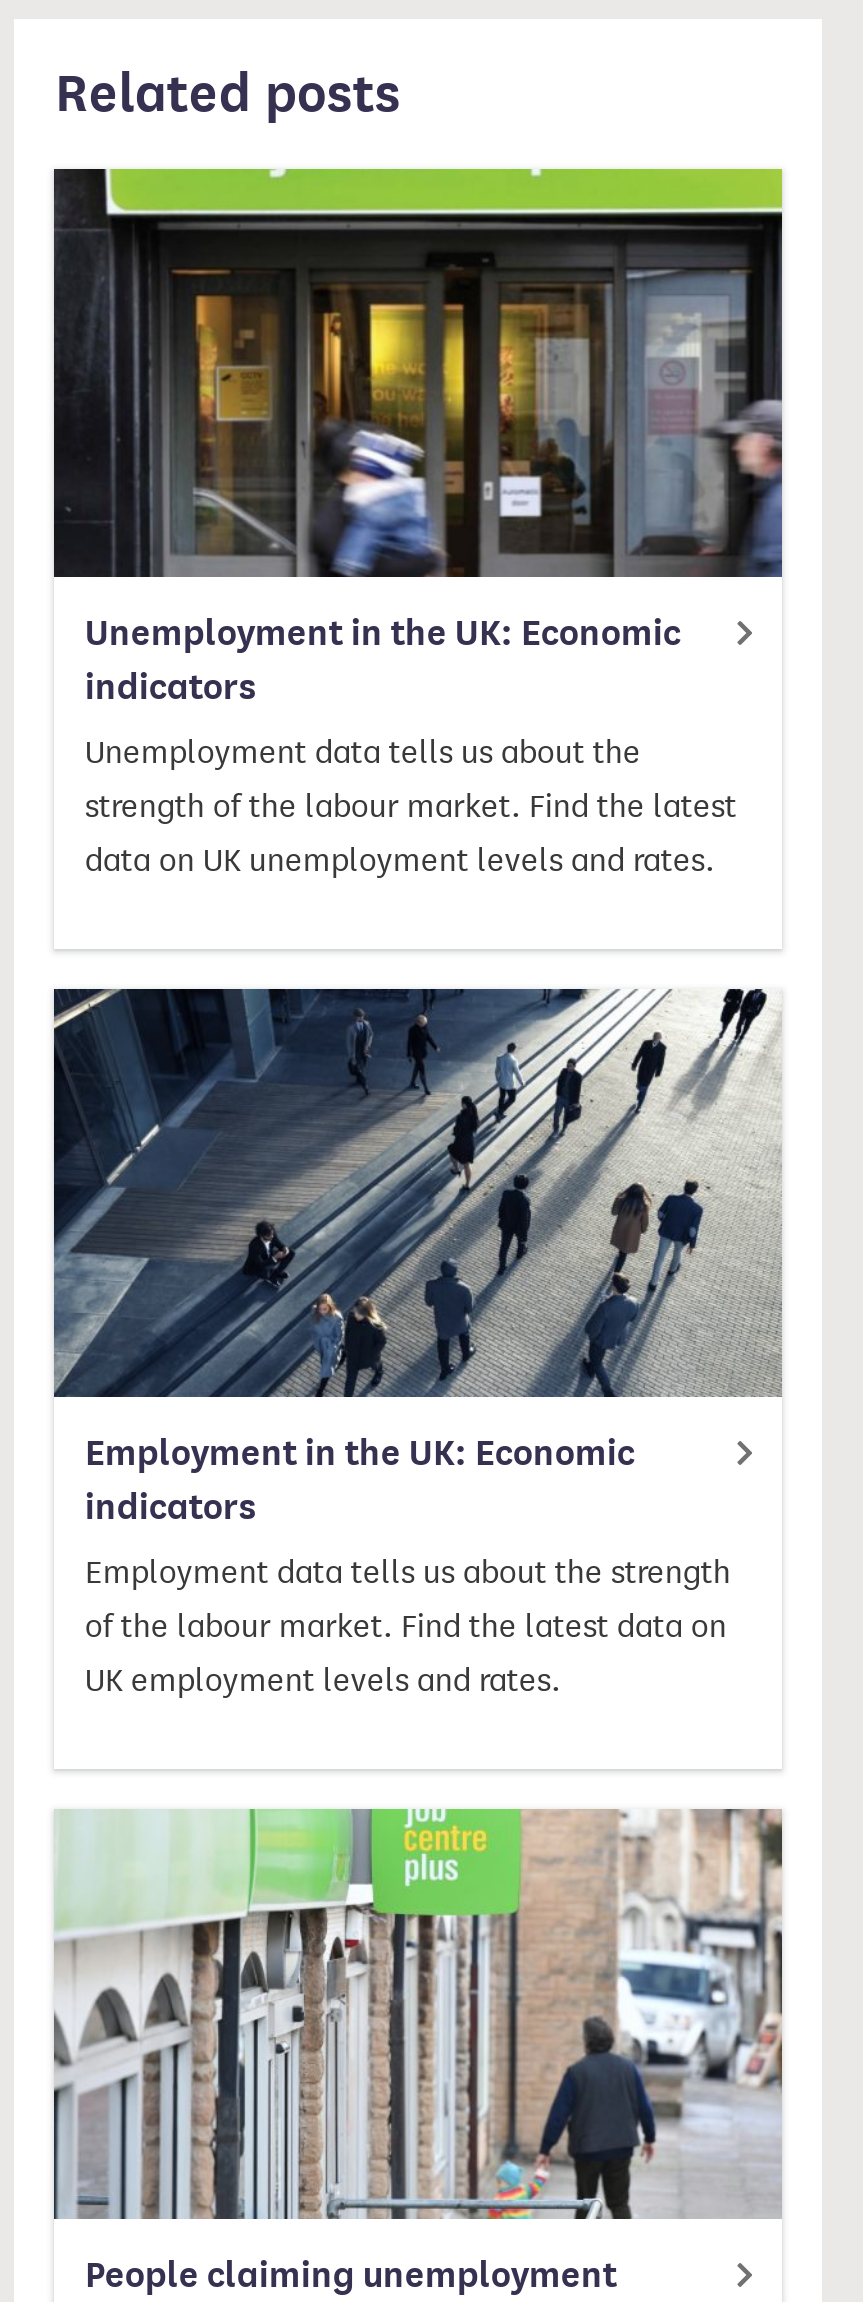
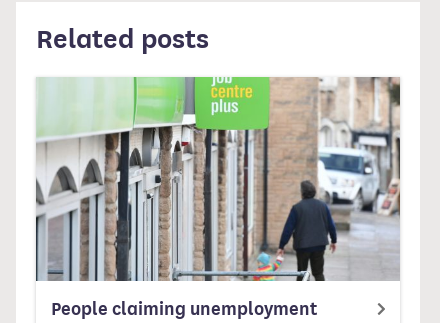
[52,167,784,879] [image] | Unemployment in the UK: Economic | indicators | Unemployment data tells us about the | strength of the labour market. Find the latest | data on UK unemployment levels and rates. -> none
[52,987,782,1700] [image] | Employment in the UK: Economic | indicators | Employment data tells us about the strength | of the labour market. Find the latest data on | UK employment levels and rates. -> none

